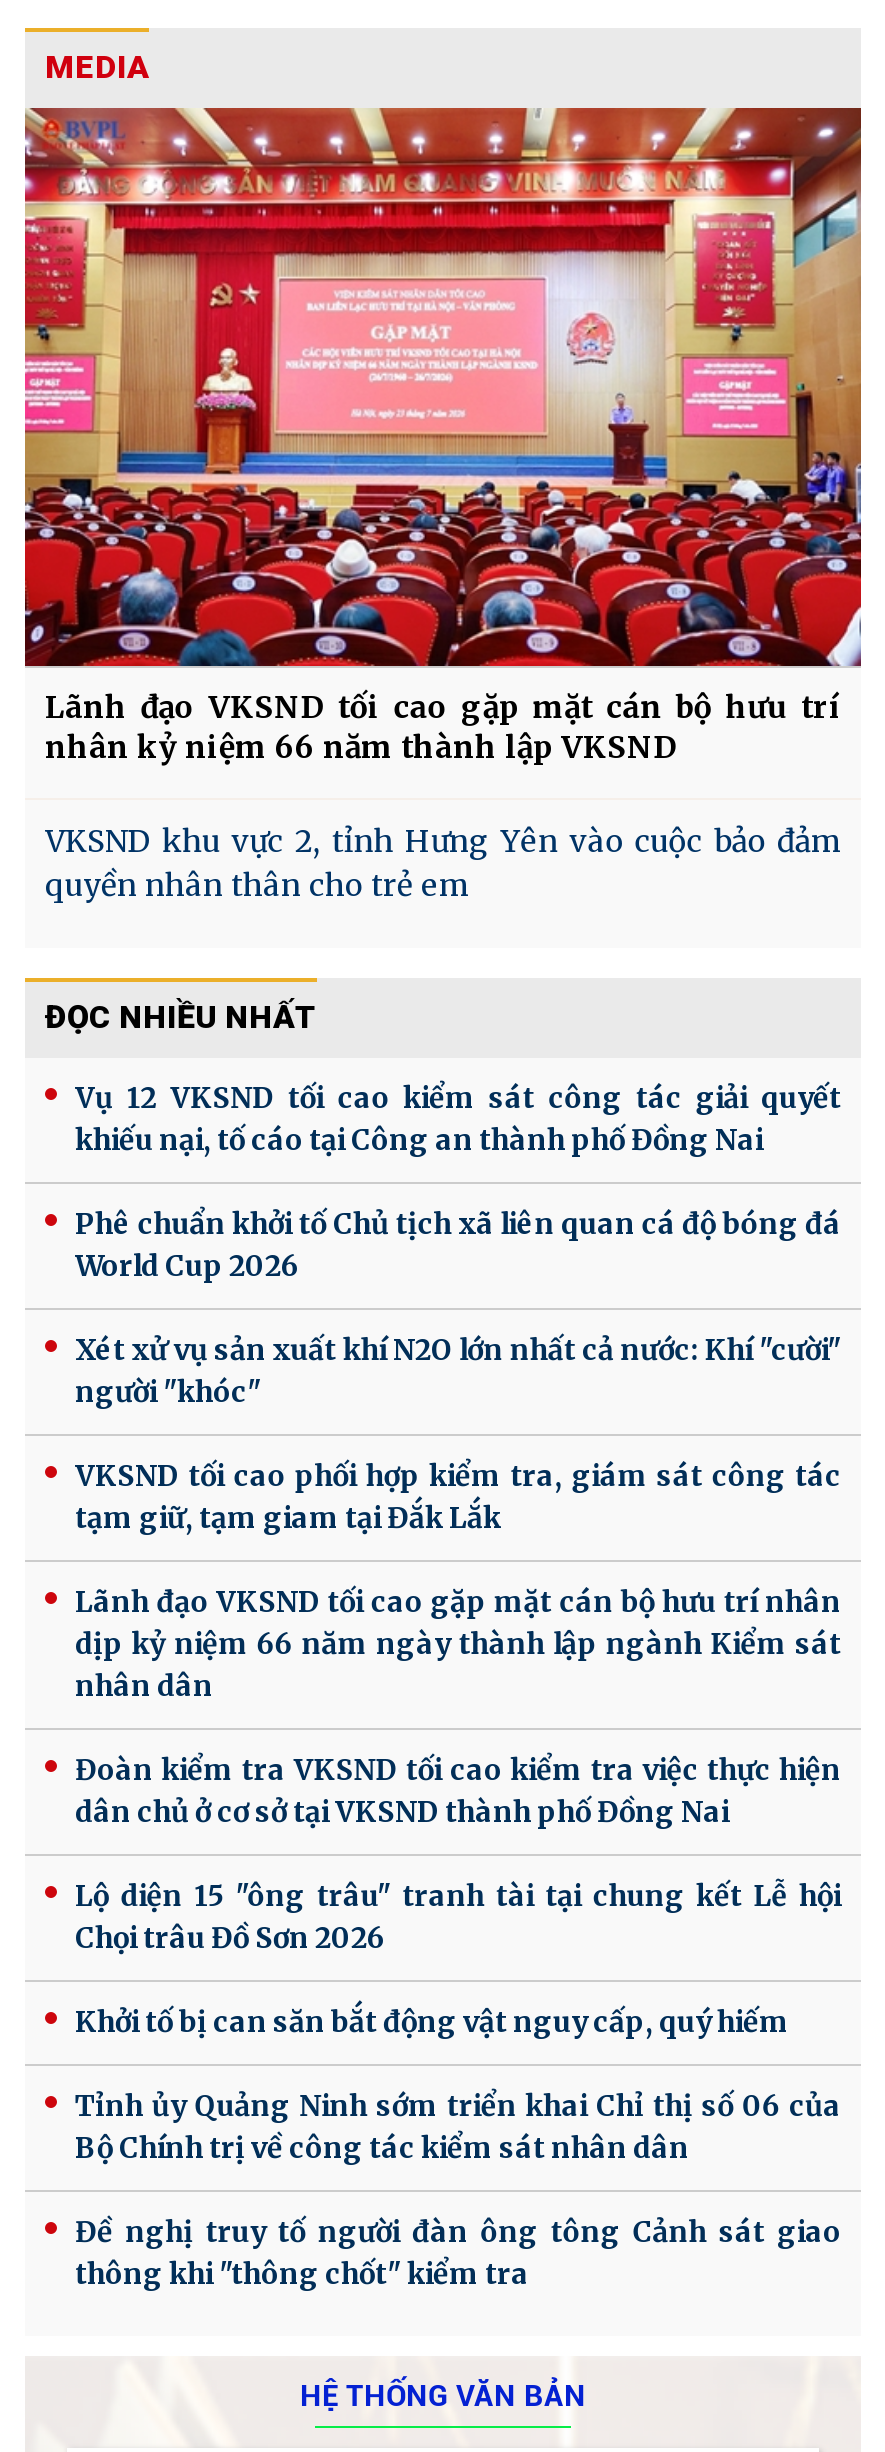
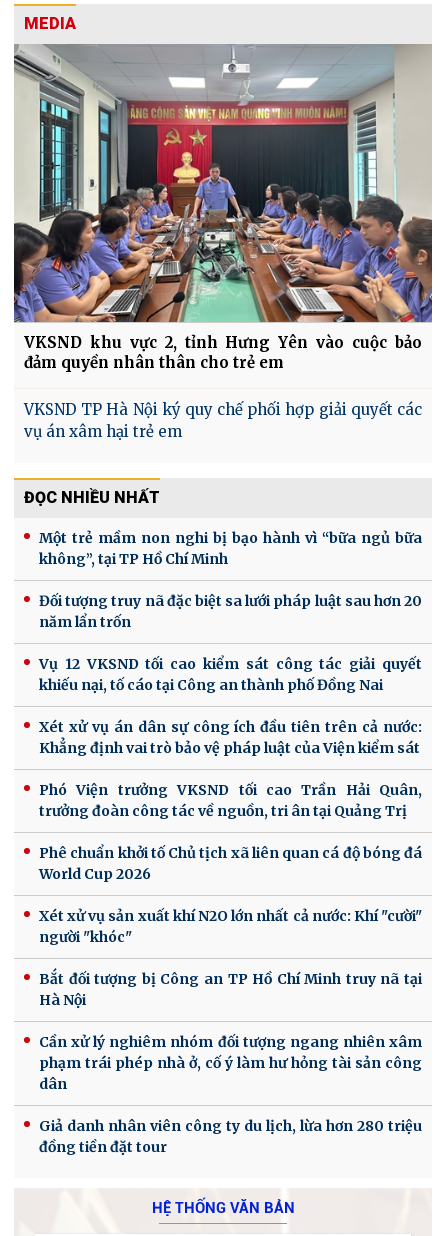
[23,106,863,766] [image] | Lãnh đạo VKSND tối cao gặp mặt cán bộ hưu trí | nhân kỷ niệm 66 năm thành lập VKSND -> [13,43,433,372] [image] | VKSND khu vực 2, tỉnh Hưng Yên vào cuộc bảo | đảm quyền nhân thân cho trẻ em
[45,822,841,904] VKSND khu vực 2, tỉnh Hưng Yên vào cuộc bảo đảm | quyền nhân thân cho trẻ em -> [24,400,422,441] VKSND TP Hà Nội ký quy chế phối hợp giải quyết các | vụ án xâm hại trẻ em
none -> [39,529,422,631] Một trẻ mầm non nghi bị bạo hành vì “bữa ngủ bữa | không”, tại TP Hồ Chí Minh | Đối tượng truy nã đặc biệt sa lưới pháp luật sau hơn 20 | năm lẩn trốn
moved [75,1080,841,1158] -> [39,655,422,694]: Vụ 12 VKSND tối cao kiểm sát công tác giải quyết | khiếu nại, tố cáo tại Công an thành phố Đồng Nai
none -> [39,718,422,820] Xét xử vụ án dân sự công ích đầu tiên trên cả nước: | Khẳng định vai trò bảo vệ pháp luật của Viện kiểm sát | Phó Viện trưởng VKSND tối cao Trần Hải Quân, | trưởng đoàn công tác về nguồn, tri ân tại Quảng Trị
moved [75,1206,841,1410] -> [39,844,422,946]: Phê chuẩn khởi tố Chủ tịch xã liên quan cá độ bóng đá | World Cup 2026 | Xét xử vụ sản xuất khí N2O lớn nhất cả nước: Khí "cười" | người "khóc"
[75,1458,841,2292] VKSND tối cao phối hợp kiểm tra, giám sát công tác | tạm giữ, tạm giam tại Đắk Lắk | Lãnh đạo VKSND tối cao gặp mặt cán bộ hưu trí nhân | dịp kỷ niệm 66 năm ngày thành lập ngành Kiểm sát | nhân dân | Đoàn kiểm tra VKSND tối cao kiểm tra việc thực hiện | dân chủ ở cơ sở tại VKSND thành phố Đồng Nai | Lộ diện 15 "ông trâu" tranh tài tại chung kết Lễ hội | Chọi trâu Đồ Sơn 2026 | Khởi tố bị can săn bắt động vật nguy cấp, quý hiếm | Tỉnh ủy Quảng Ninh sớm triển khai Chỉ thị số 06 của | Bộ Chính trị về công tác kiểm sát nhân dân | Đề nghị truy tố người đàn ông tông Cảnh sát giao | thông khi "thông chốt" kiểm tra -> [39,970,422,1156] Bắt đối tượng bị Công an TP Hồ Chí Minh truy nã tại | Hà Nội | Cần xử lý nghiêm nhóm đối tượng ngang nhiên xâm | phạm trái phép nhà ở, cố ý làm hư hỏng tài sản công | dân | Giả danh nhân viên công ty du lịch, lừa hơn 280 triệu | đồng tiền đặt tour

